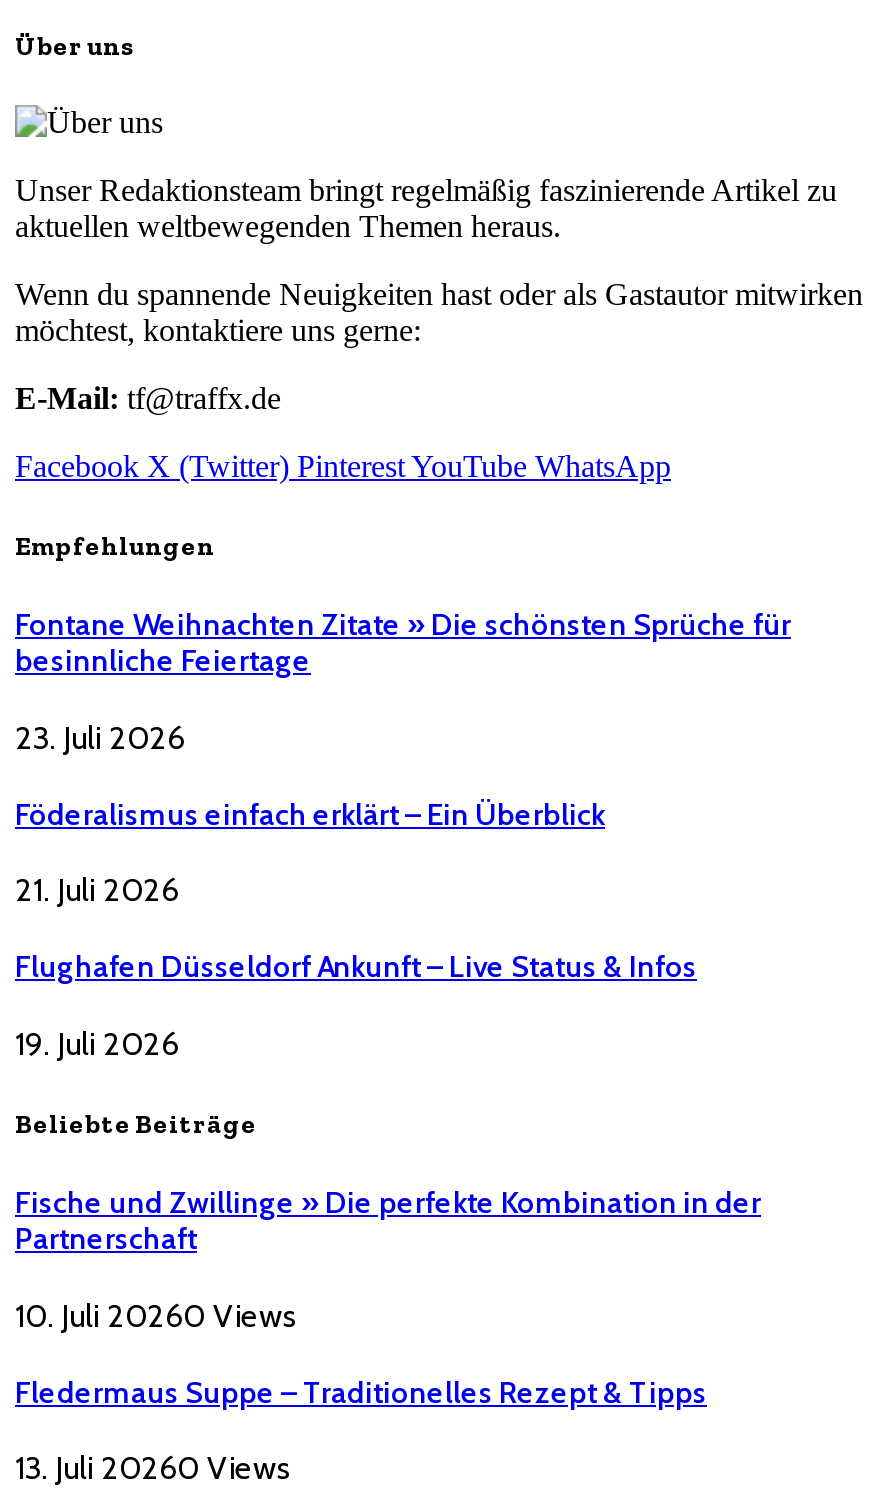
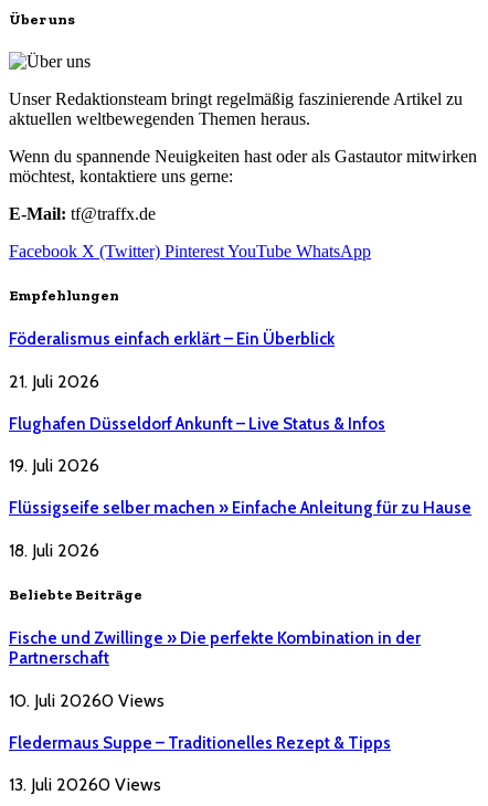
[15,606,791,756] Fontane Weihnachten Zitate » Die schönsten Sprüche für | besinnliche Feiertage | 23. Juli 2026 -> none
moved [15,796,697,1064] -> [9,329,385,476]: Föderalismus einfach erklärt – Ein Überblick | 21. Juli 2026 | Flughafen Düsseldorf Ankunft – Live Status & Infos | 19. Juli 2026
none -> [9,498,471,561] Flüssigseife selber machen » Einfache Anleitung für zu Hause | 18. Juli 2026

